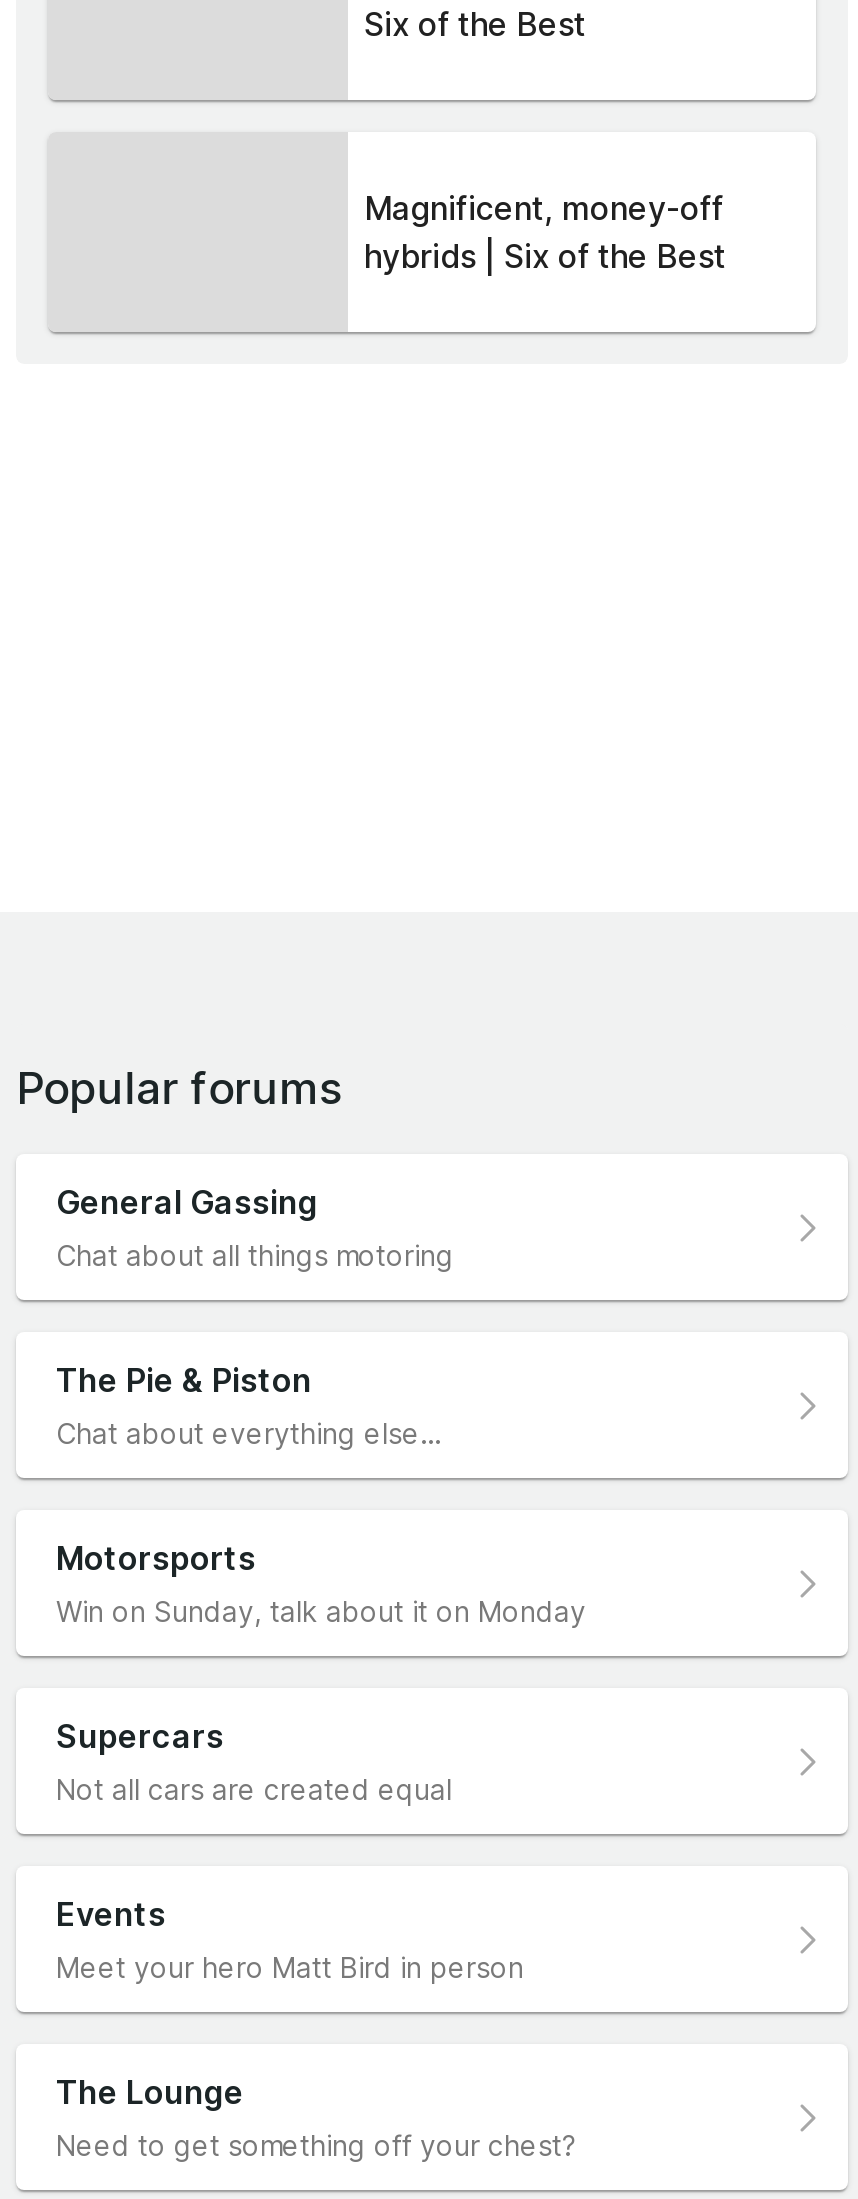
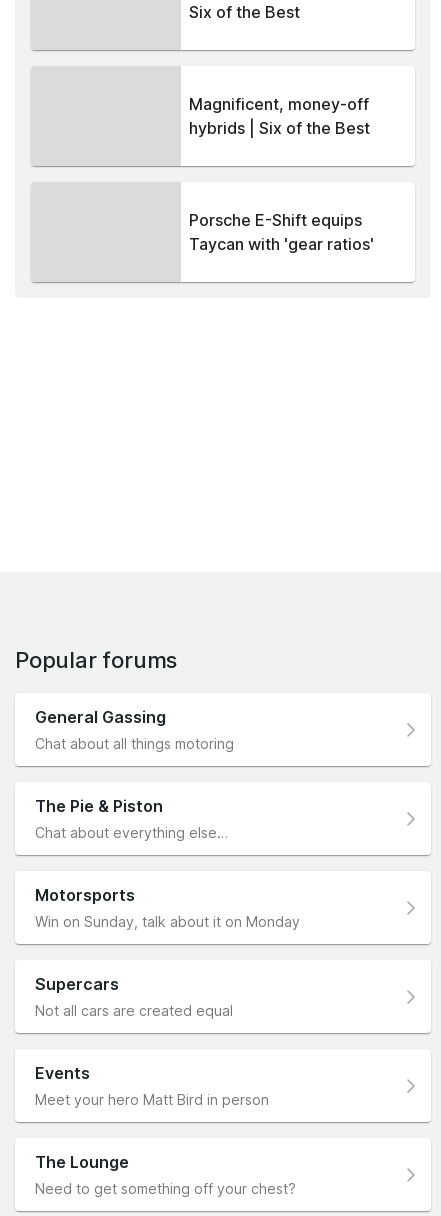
none -> [189,210,374,254] Porsche E-Shift equips | Taycan with 'gear ratios'

